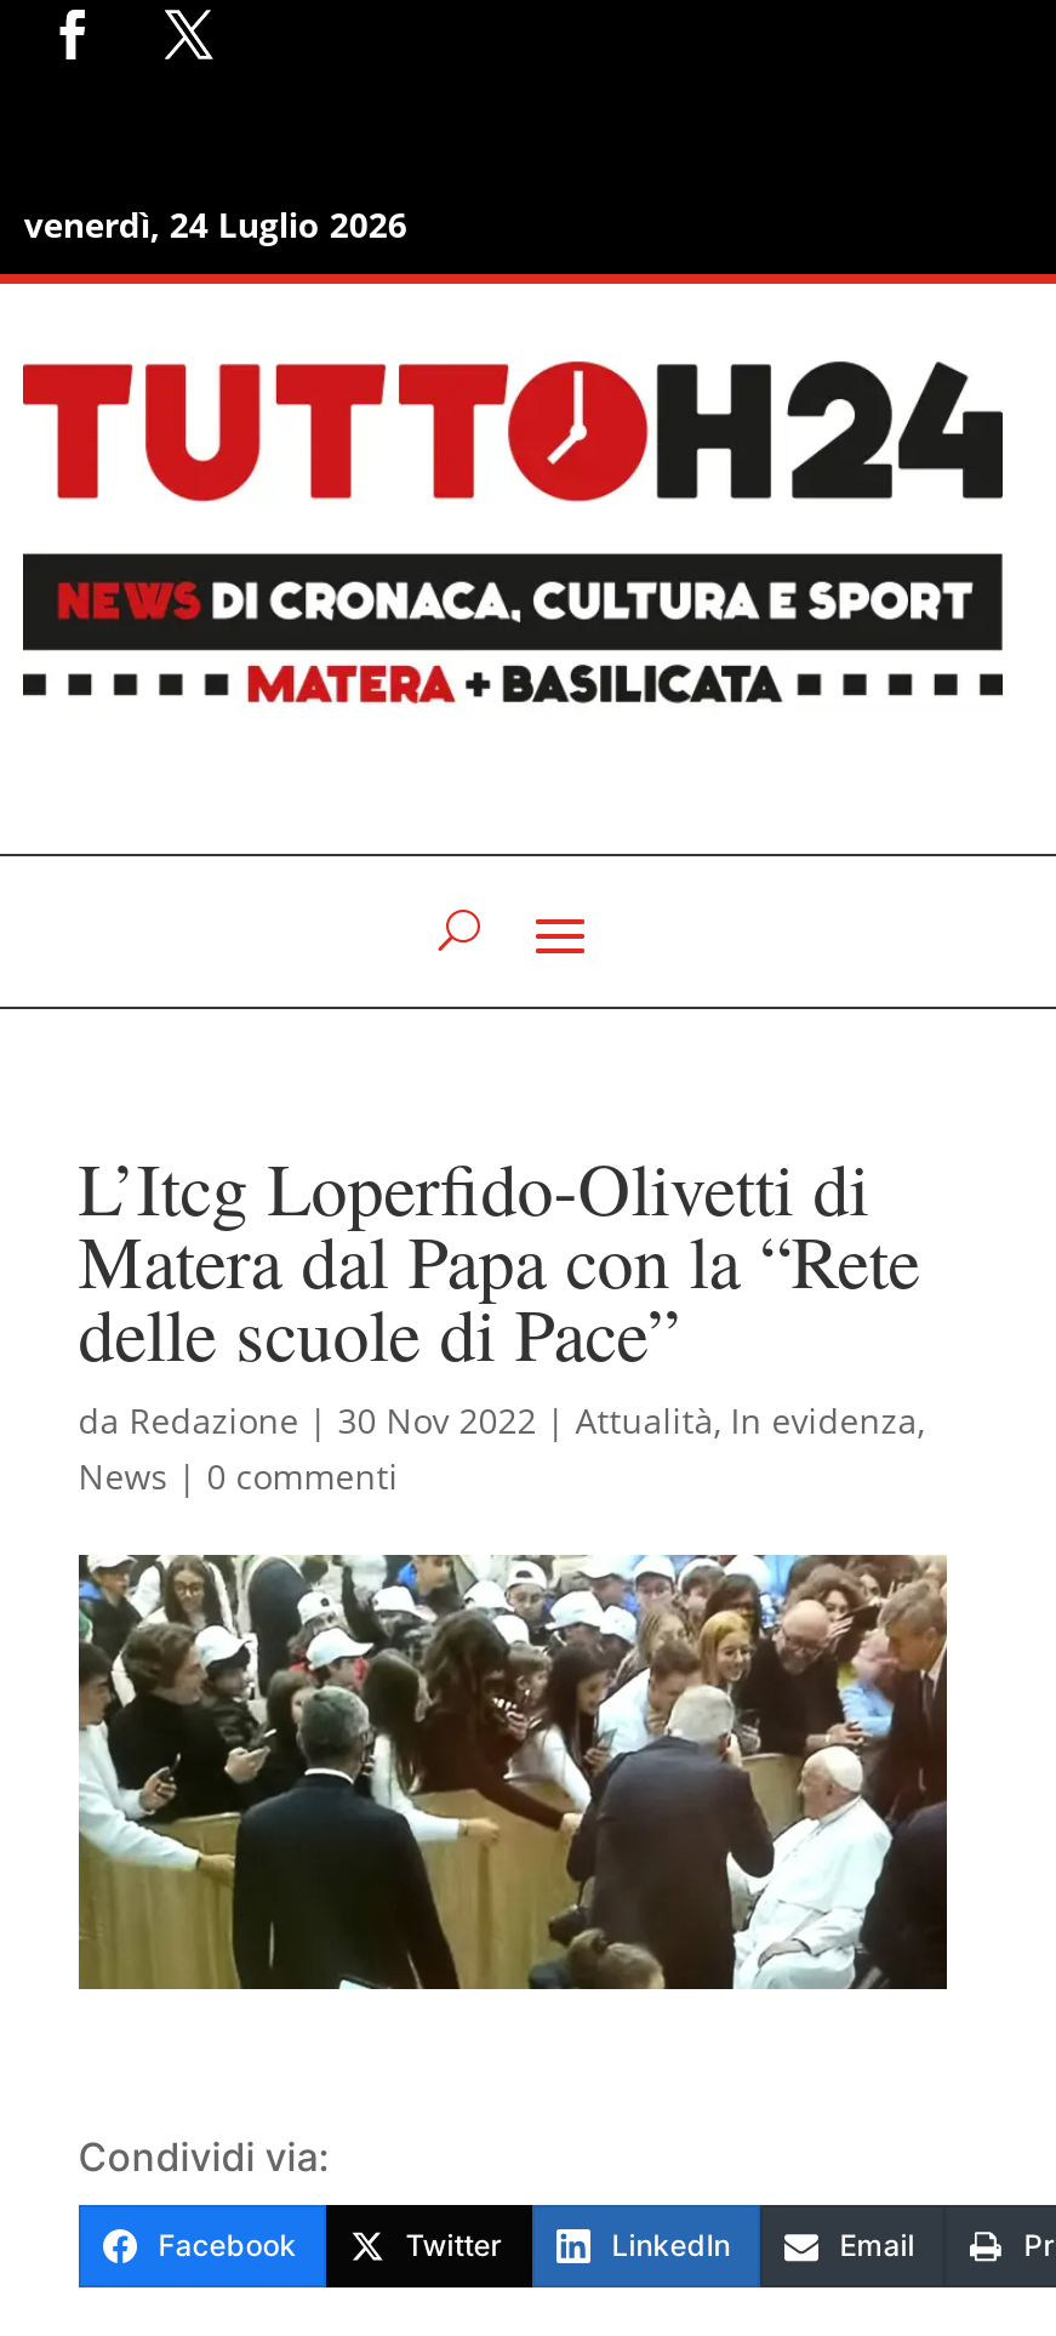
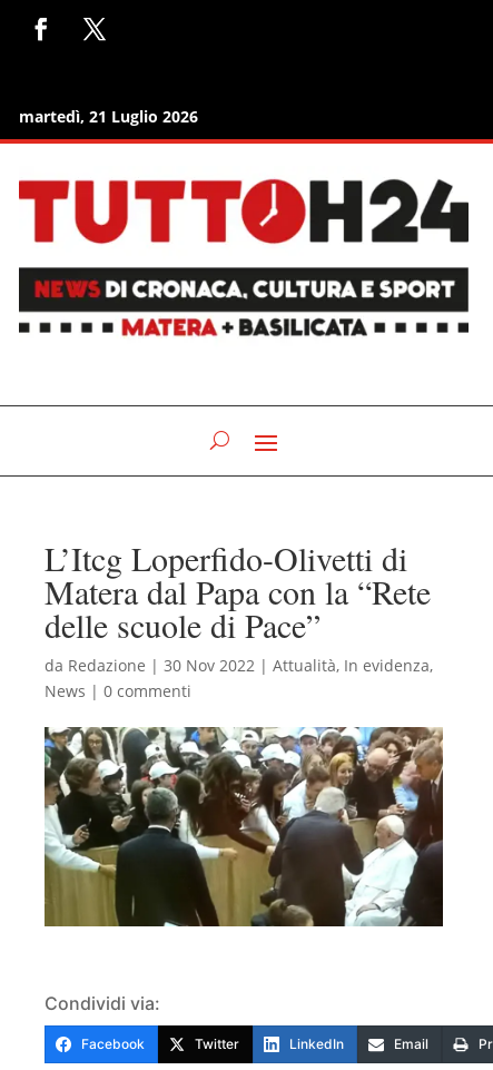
[24,201,407,247] venerdì, 24 Luglio 2026 -> [19,106,199,127] martedì, 21 Luglio 2026

